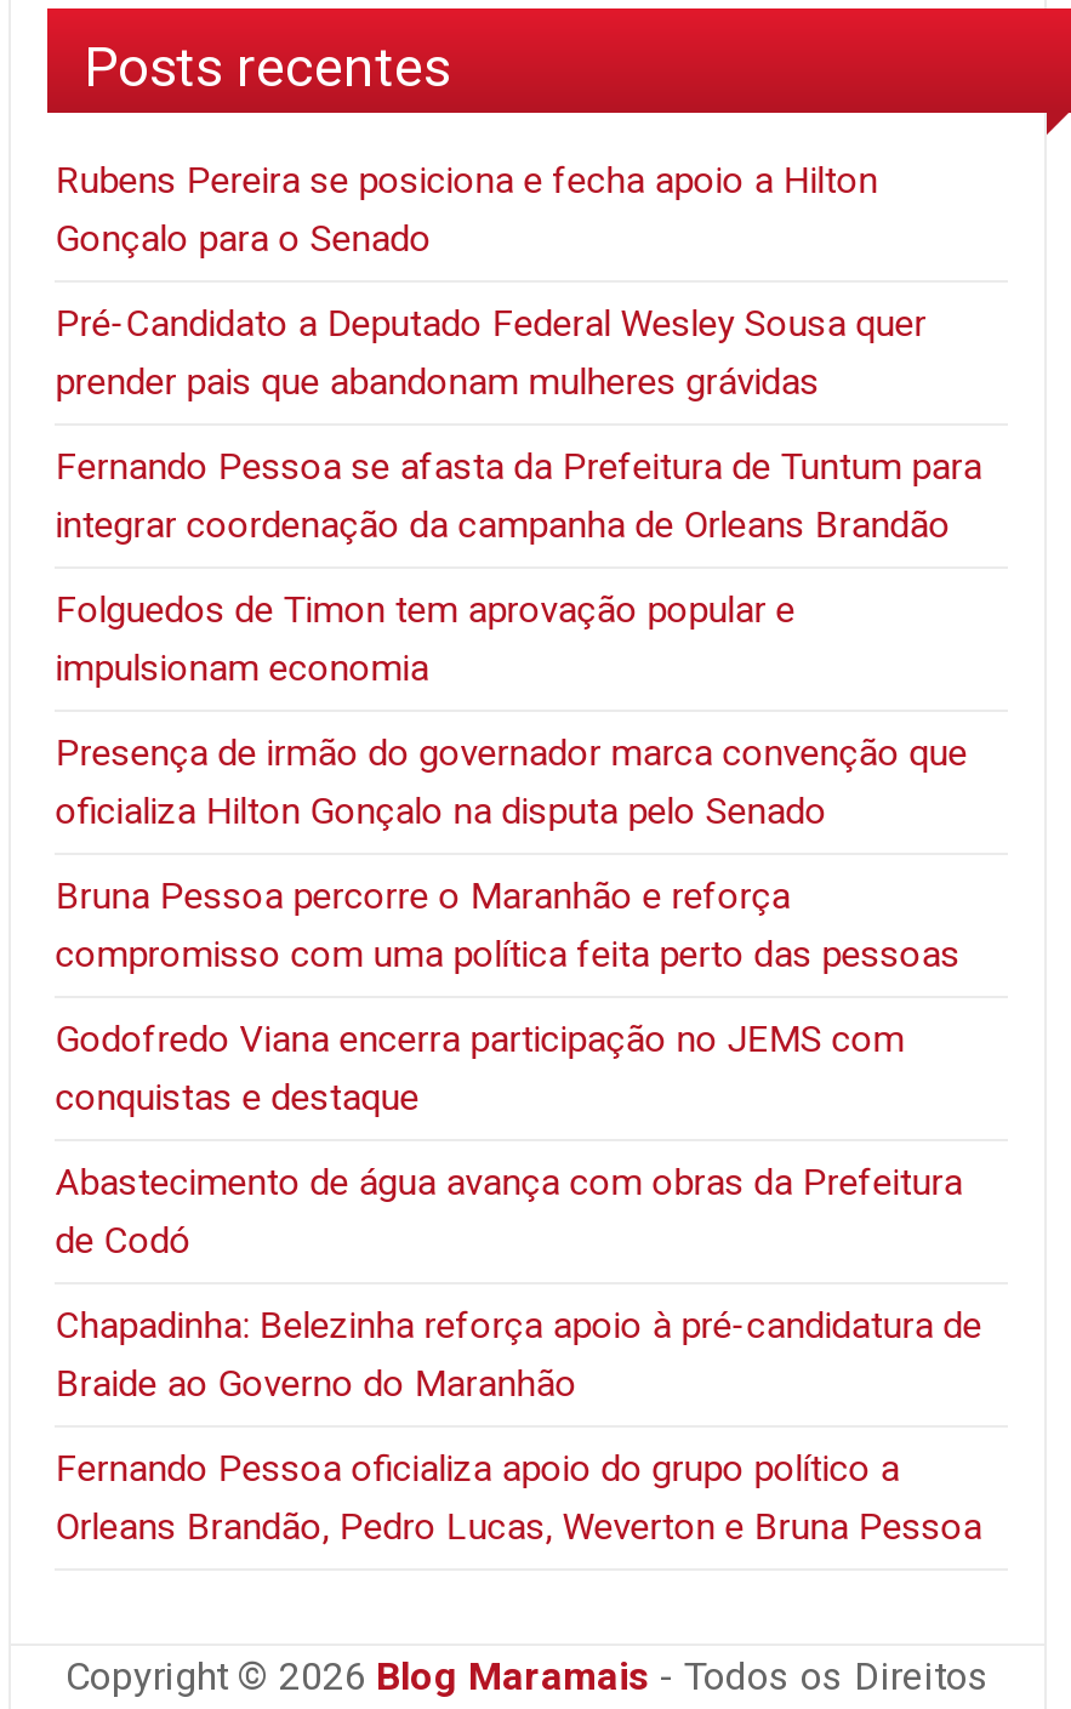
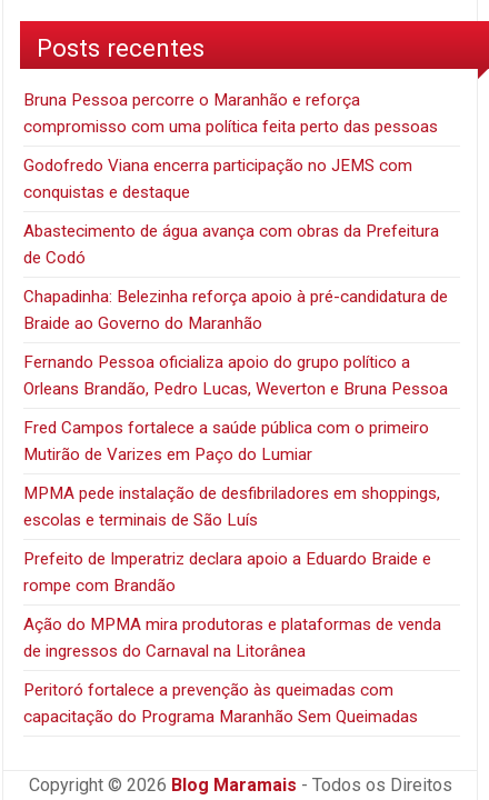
[55,158,982,833] Rubens Pereira se posiciona e fecha apoio a Hilton | Gonçalo para o Senado | Pré-Candidato a Deputado Federal Wesley Sousa quer | prender pais que abandonam mulheres grávidas | Fernando Pessoa se afasta da Prefeitura de Tuntum para | integrar coordenação da campanha de Orleans Brandão | Folguedos de Timon tem aprovação popular e | impulsionam economia | Presença de irmão do governador marca convenção que | oficializa Hilton Gonçalo na disputa pelo Senado -> none
moved [55,874,982,1548] -> [24,90,448,399]: Bruna Pessoa percorre o Maranhão e reforça | compromisso com uma política feita perto das pessoas | Godofredo Viana encerra participação no JEMS com | ... | Fernando Pessoa oficializa apoio do grupo político a | Orleans Brandão, Pedro Lucas, Weverton e Bruna Pessoa
none -> [24,417,441,726] Fred Campos fortalece a saúde pública com o primeiro | Mutirão de Varizes em Paço do Lumiar | MPMA pede instalação de desfibriladores em shoppings, | escolas e terminais de São Luís | Prefeito de Imperatriz declara apoio a Eduardo Braide e | rompe com Brandão | Ação do MPMA mira produtoras e plataformas de venda | de ingressos do Carnaval na Litorânea | Peritoró fortalece a prevenção às queimadas com | capacitação do Programa Maranhão Sem Queimadas

